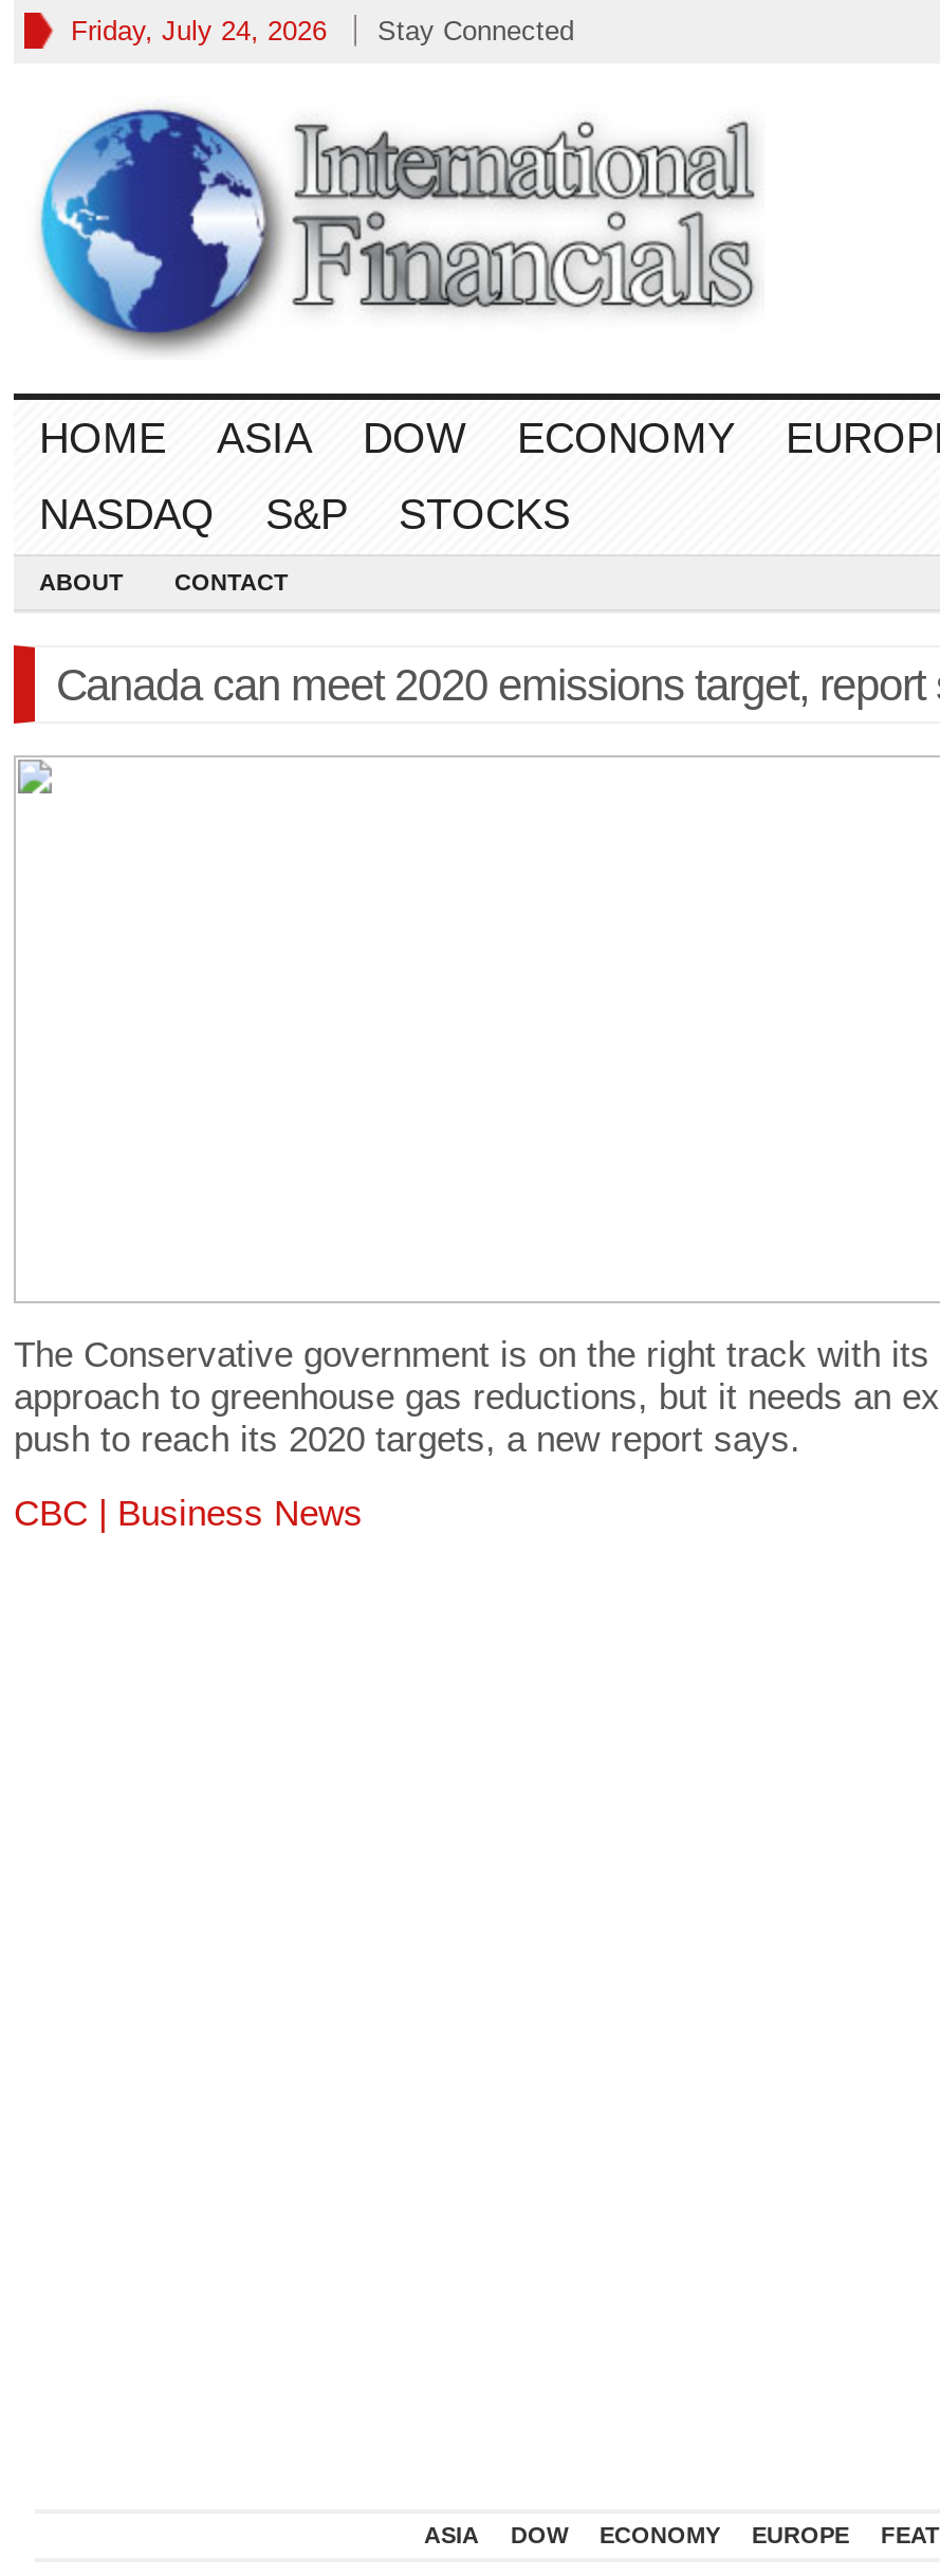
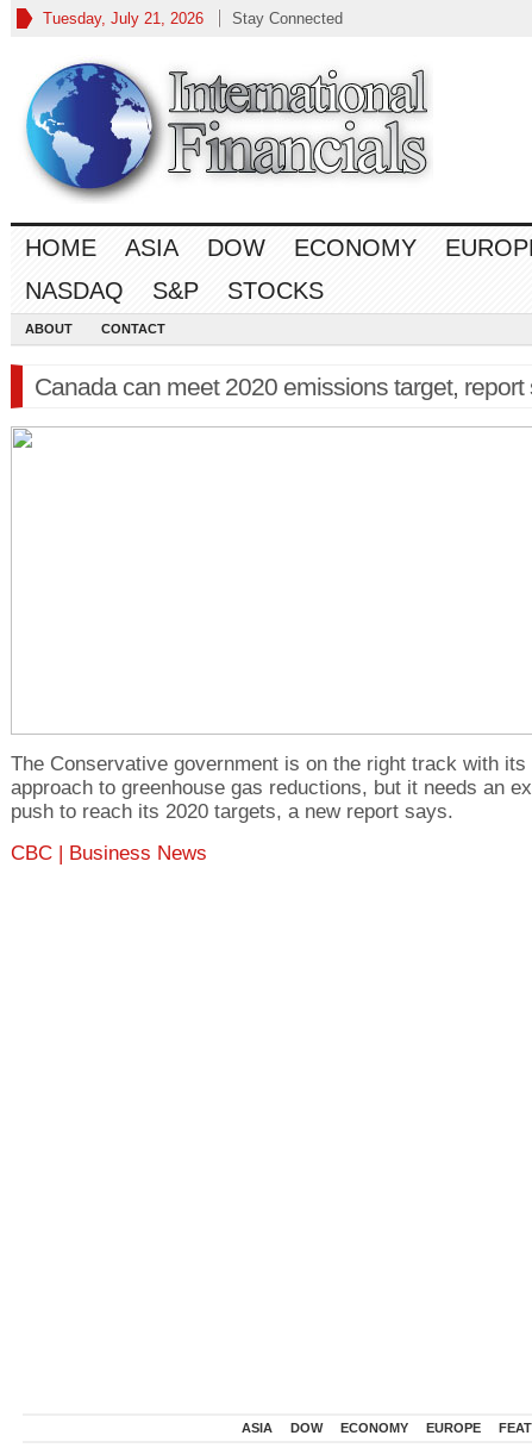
[71,15,574,47] Friday, July 24, 2026 Stay Connected -> [43,10,343,27] Tuesday, July 21, 2026 Stay Connected

